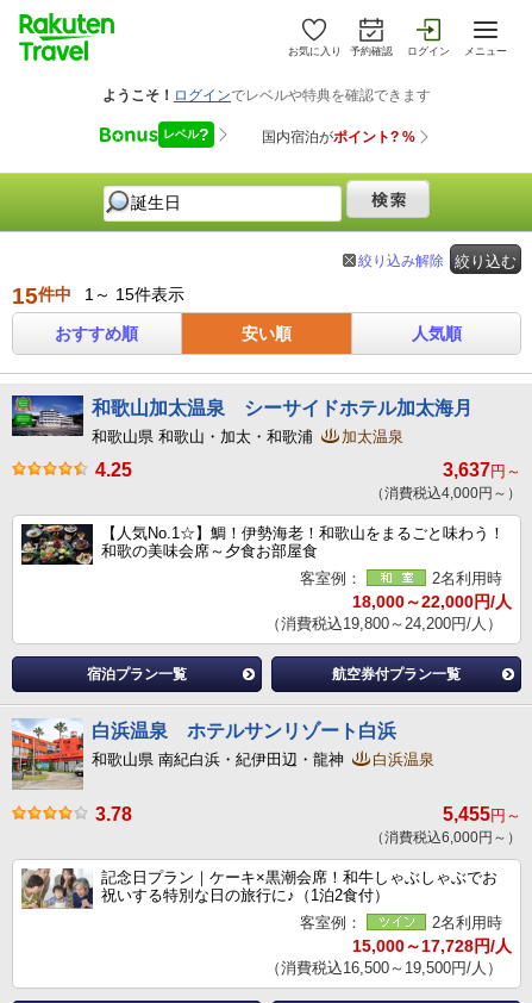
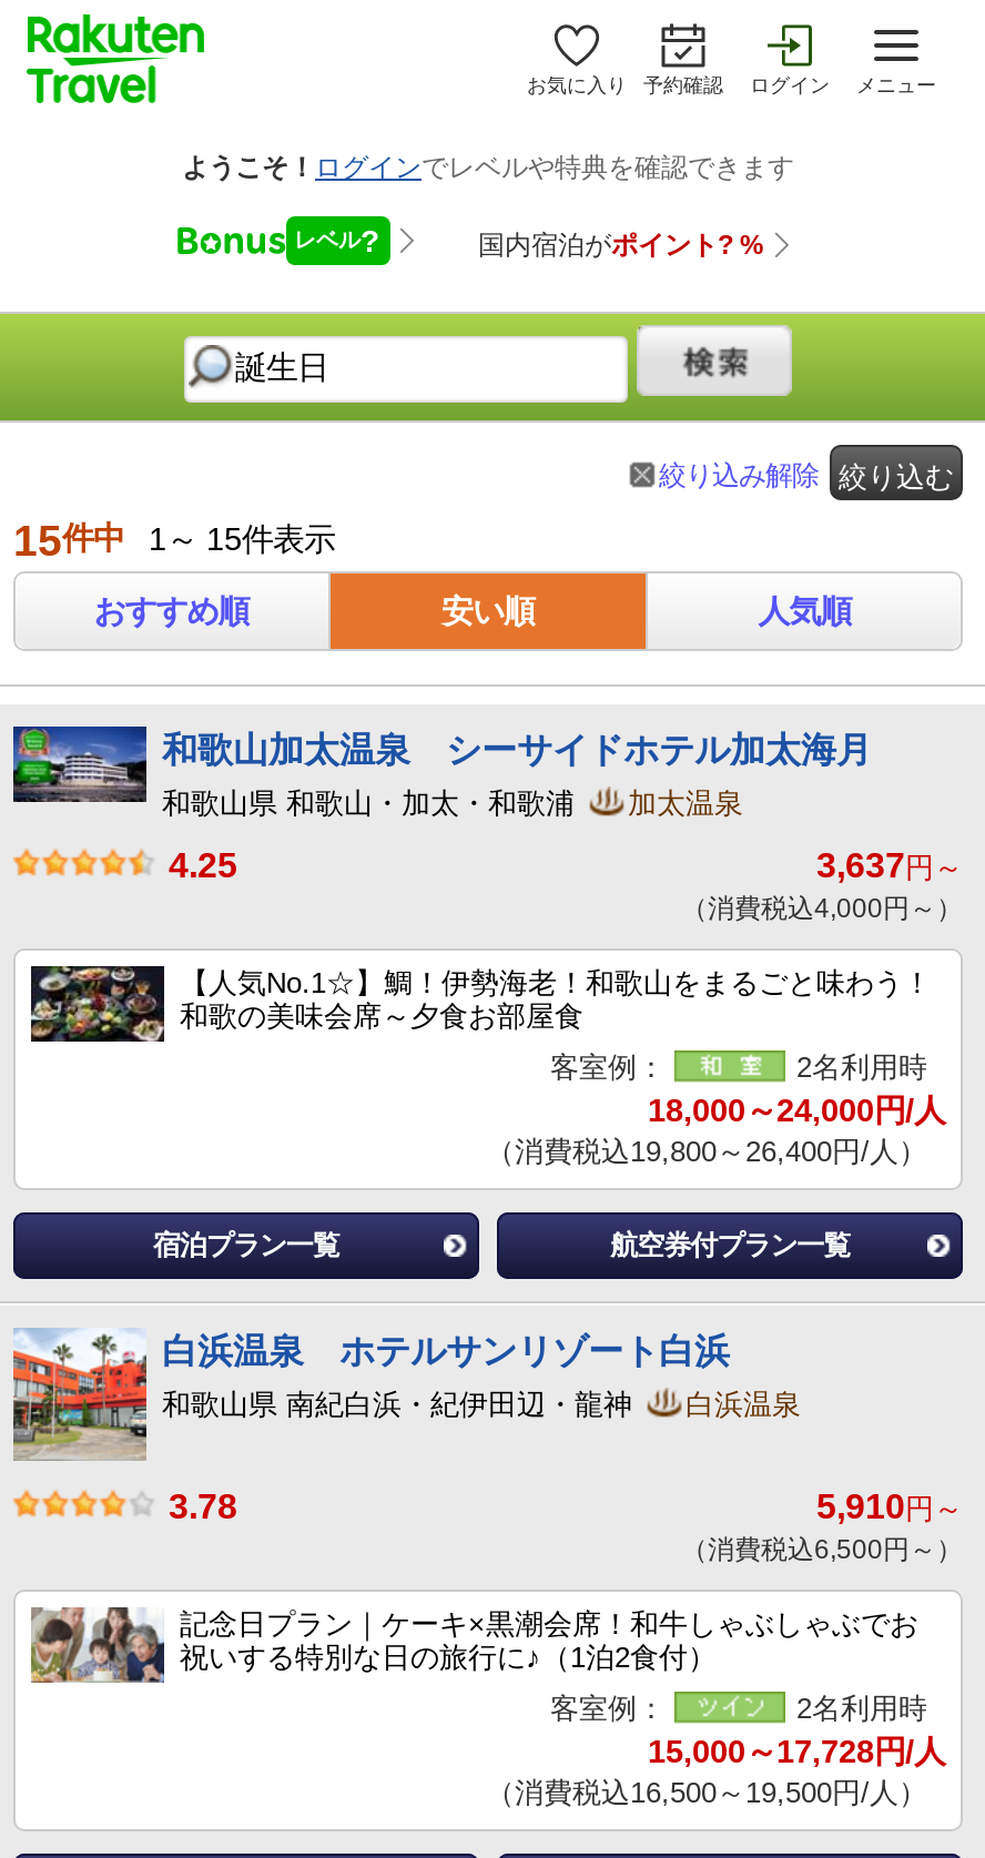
[352,592,512,611] 18,000～22,000円/人 -> [648,1093,945,1128] 18,000～24,000円/人
[265,615,502,633] （消費税込19,800～24,200円/人） -> [486,1135,927,1168] （消費税込19,800～26,400円/人）
[443,804,521,824] 5,455円～ -> [816,1488,963,1525] 5,910円～
[370,829,521,846] （消費税込6,000円～） -> [681,1534,963,1565] （消費税込6,500円～）

